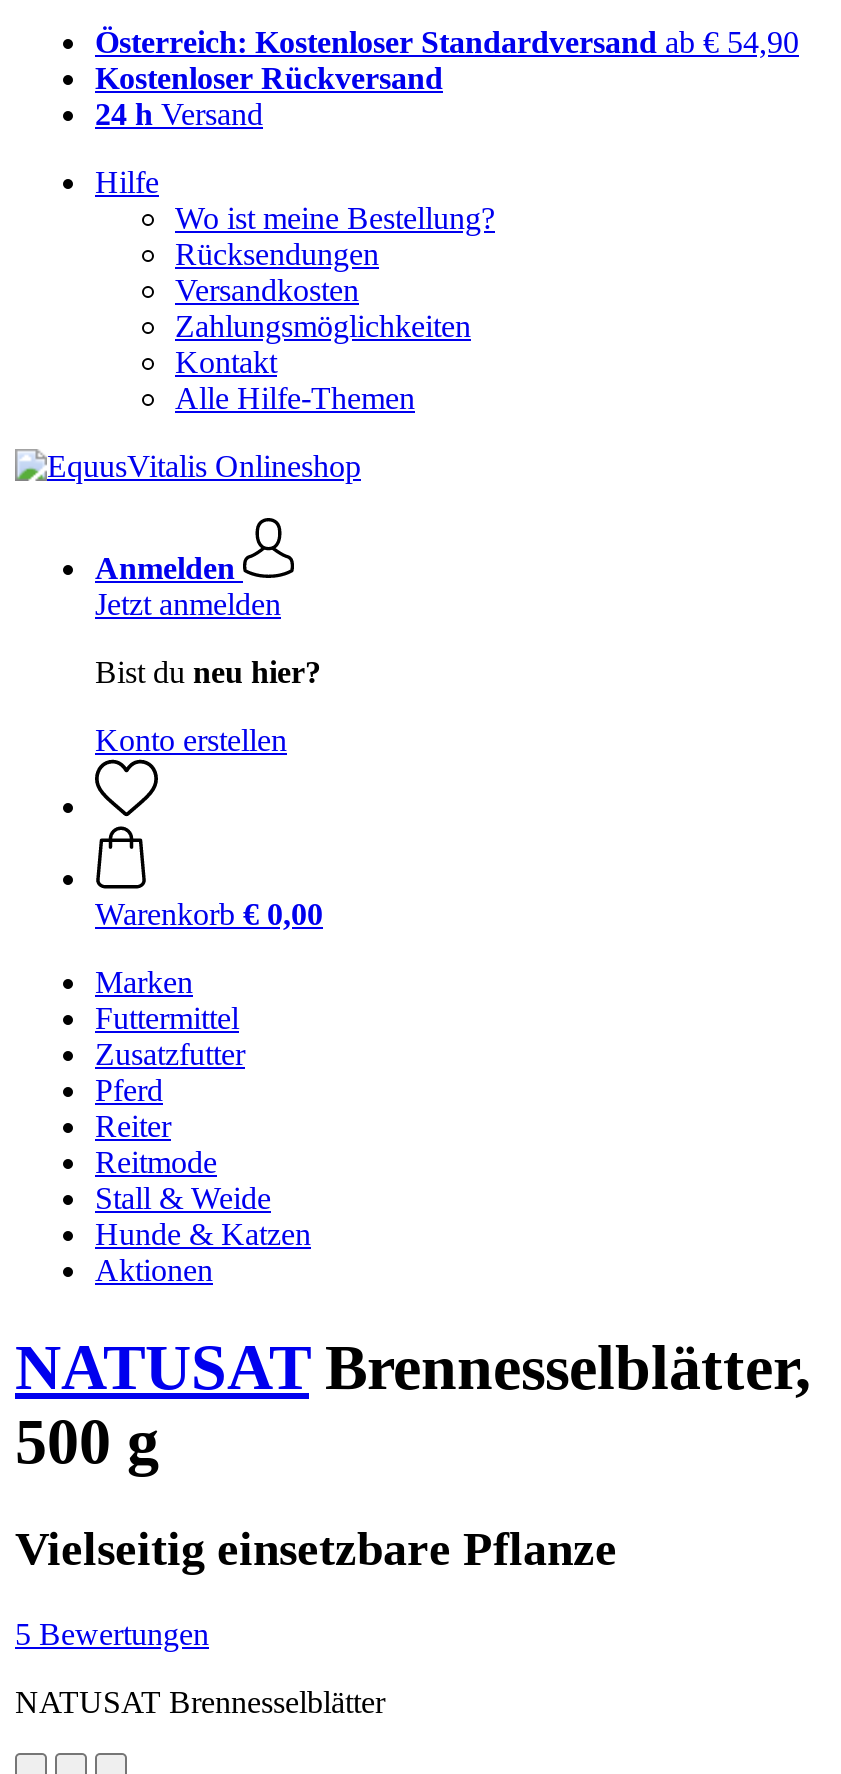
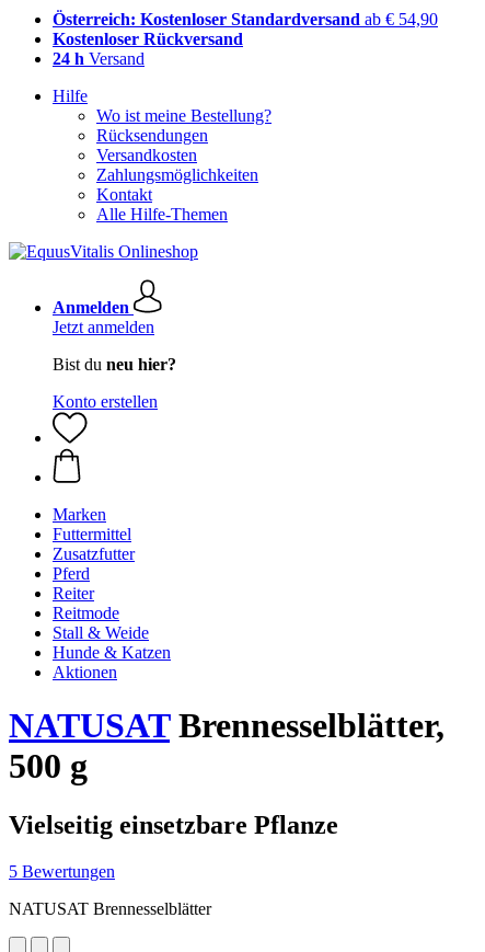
[95,897,323,931] Warenkorb € 0,00 -> none

